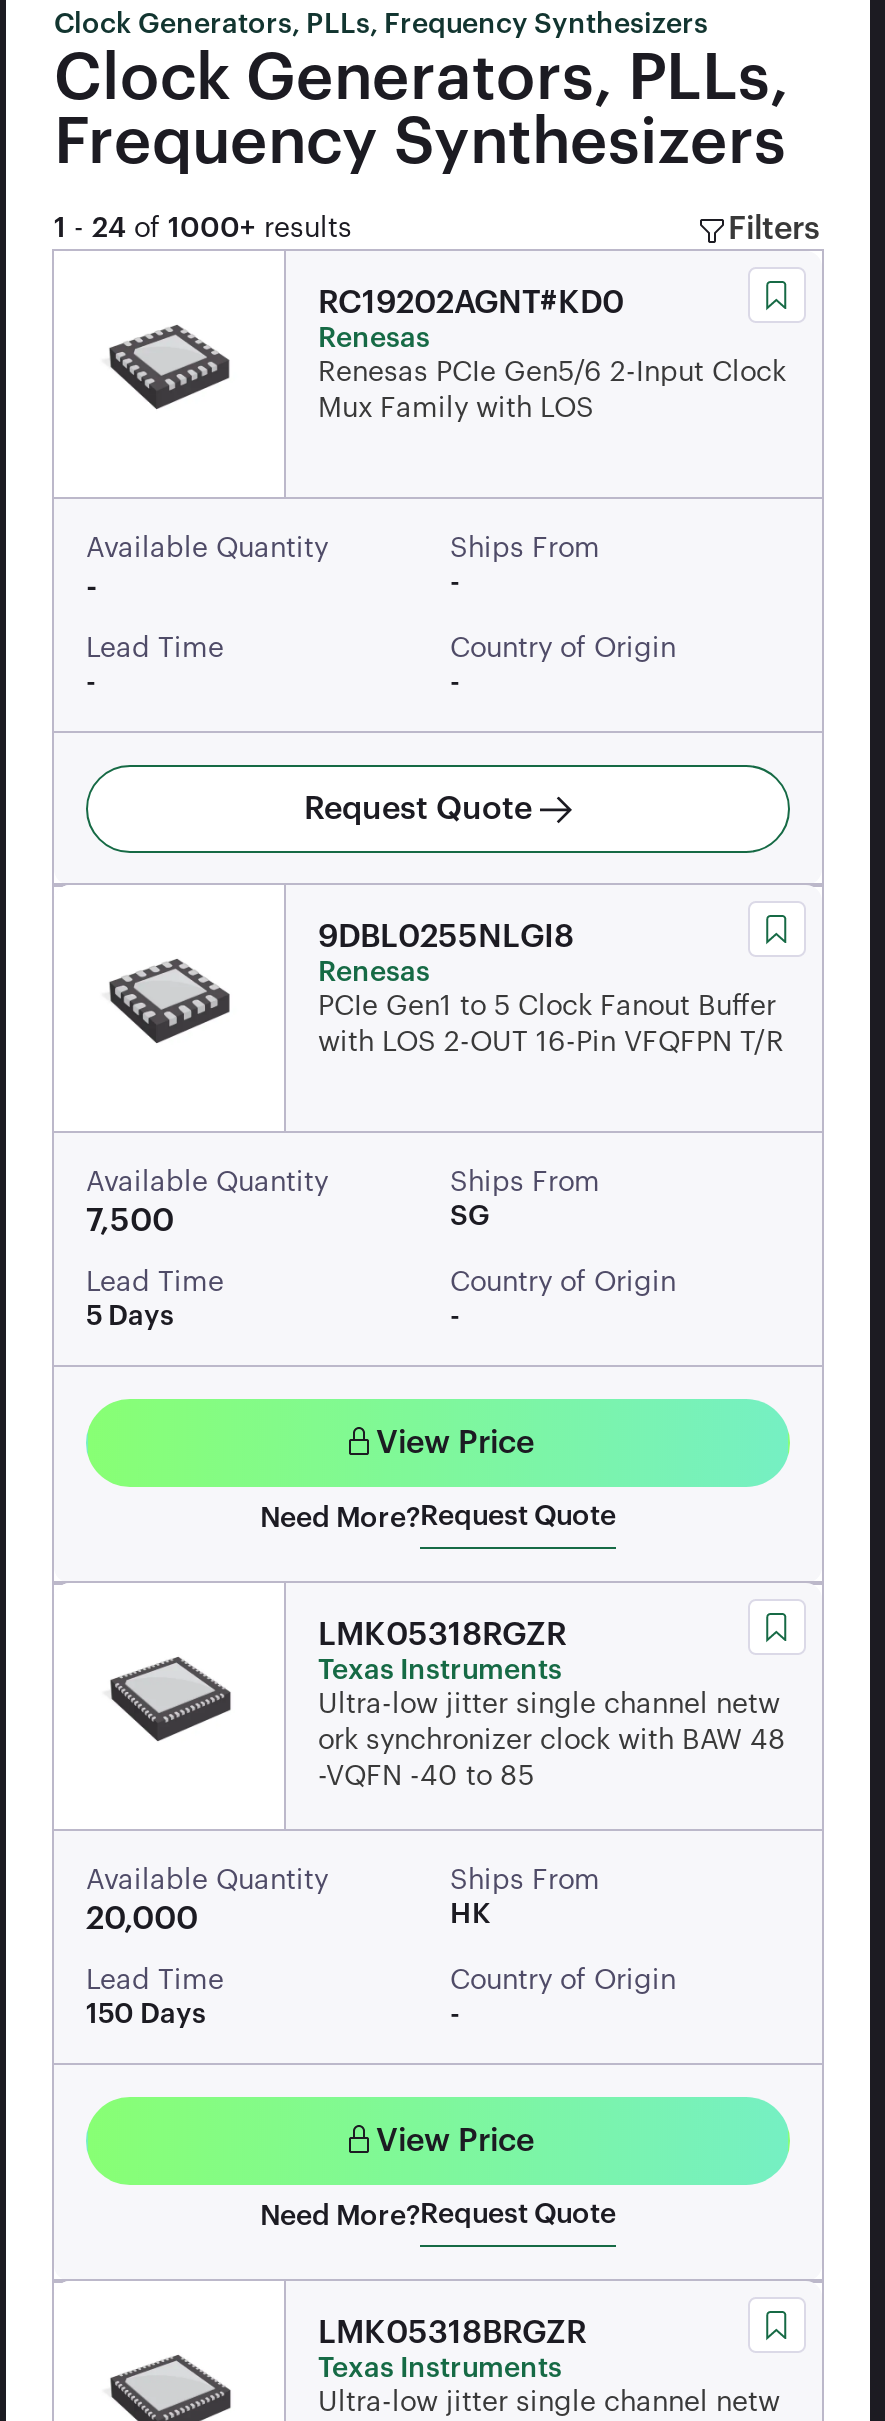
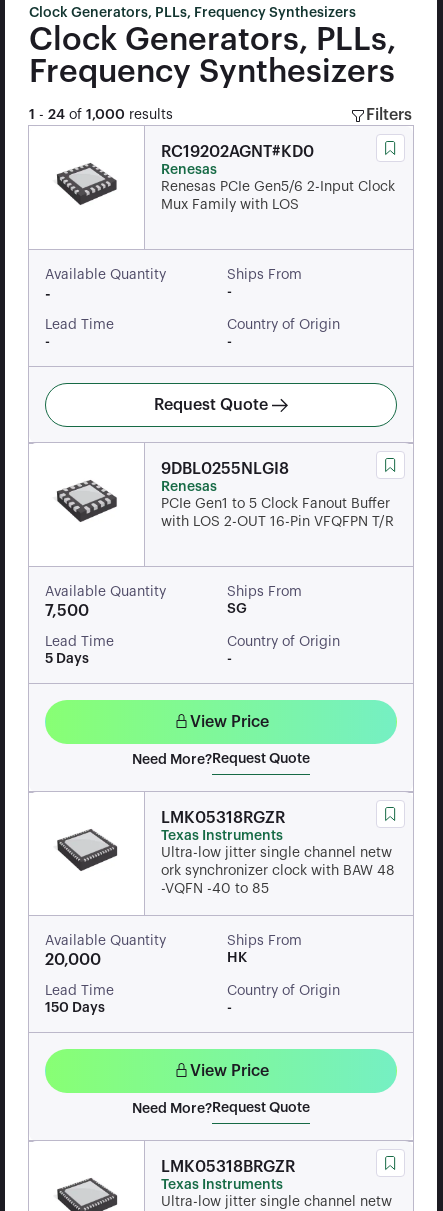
[54,215,352,243] 1 - 24 of 1000+ results -> [29,108,173,122] 1 - 24 of 1,000 results

